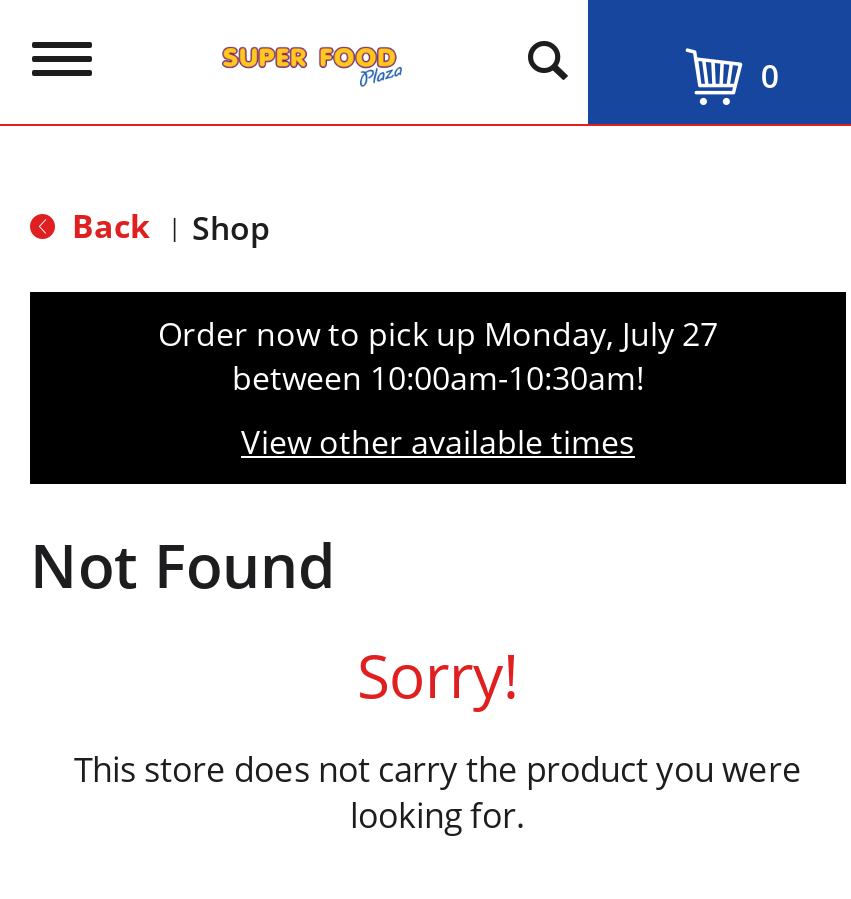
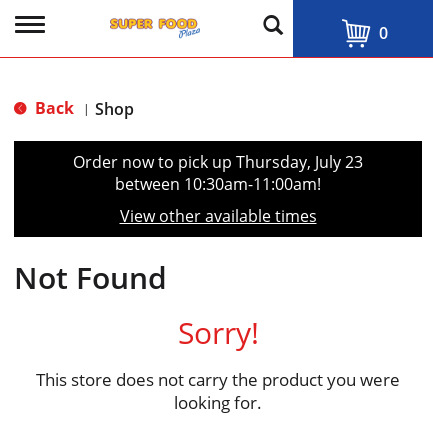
[158,312,718,356] Order now to pick up Monday, July 27 -> [73,151,363,173] Order now to pick up Thursday, July 23
[232,356,644,400] between 10:00am-10:30am! -> [115,173,321,195] between 10:30am-11:00am!

